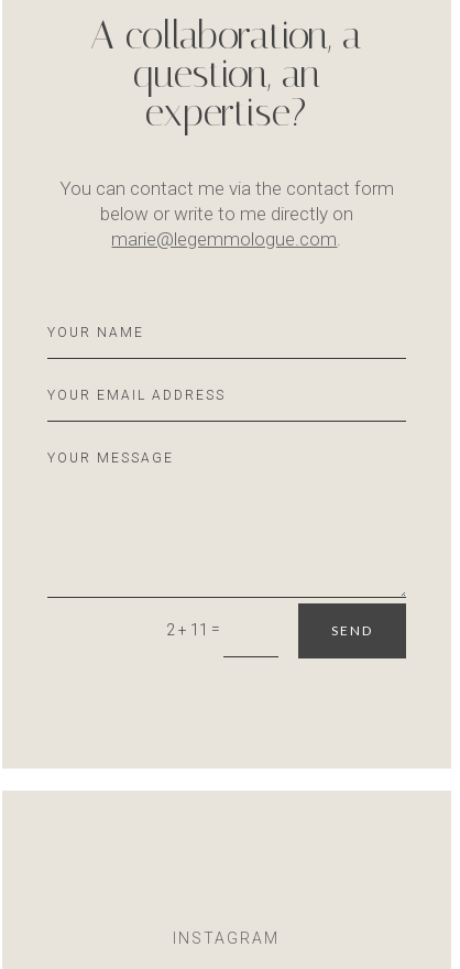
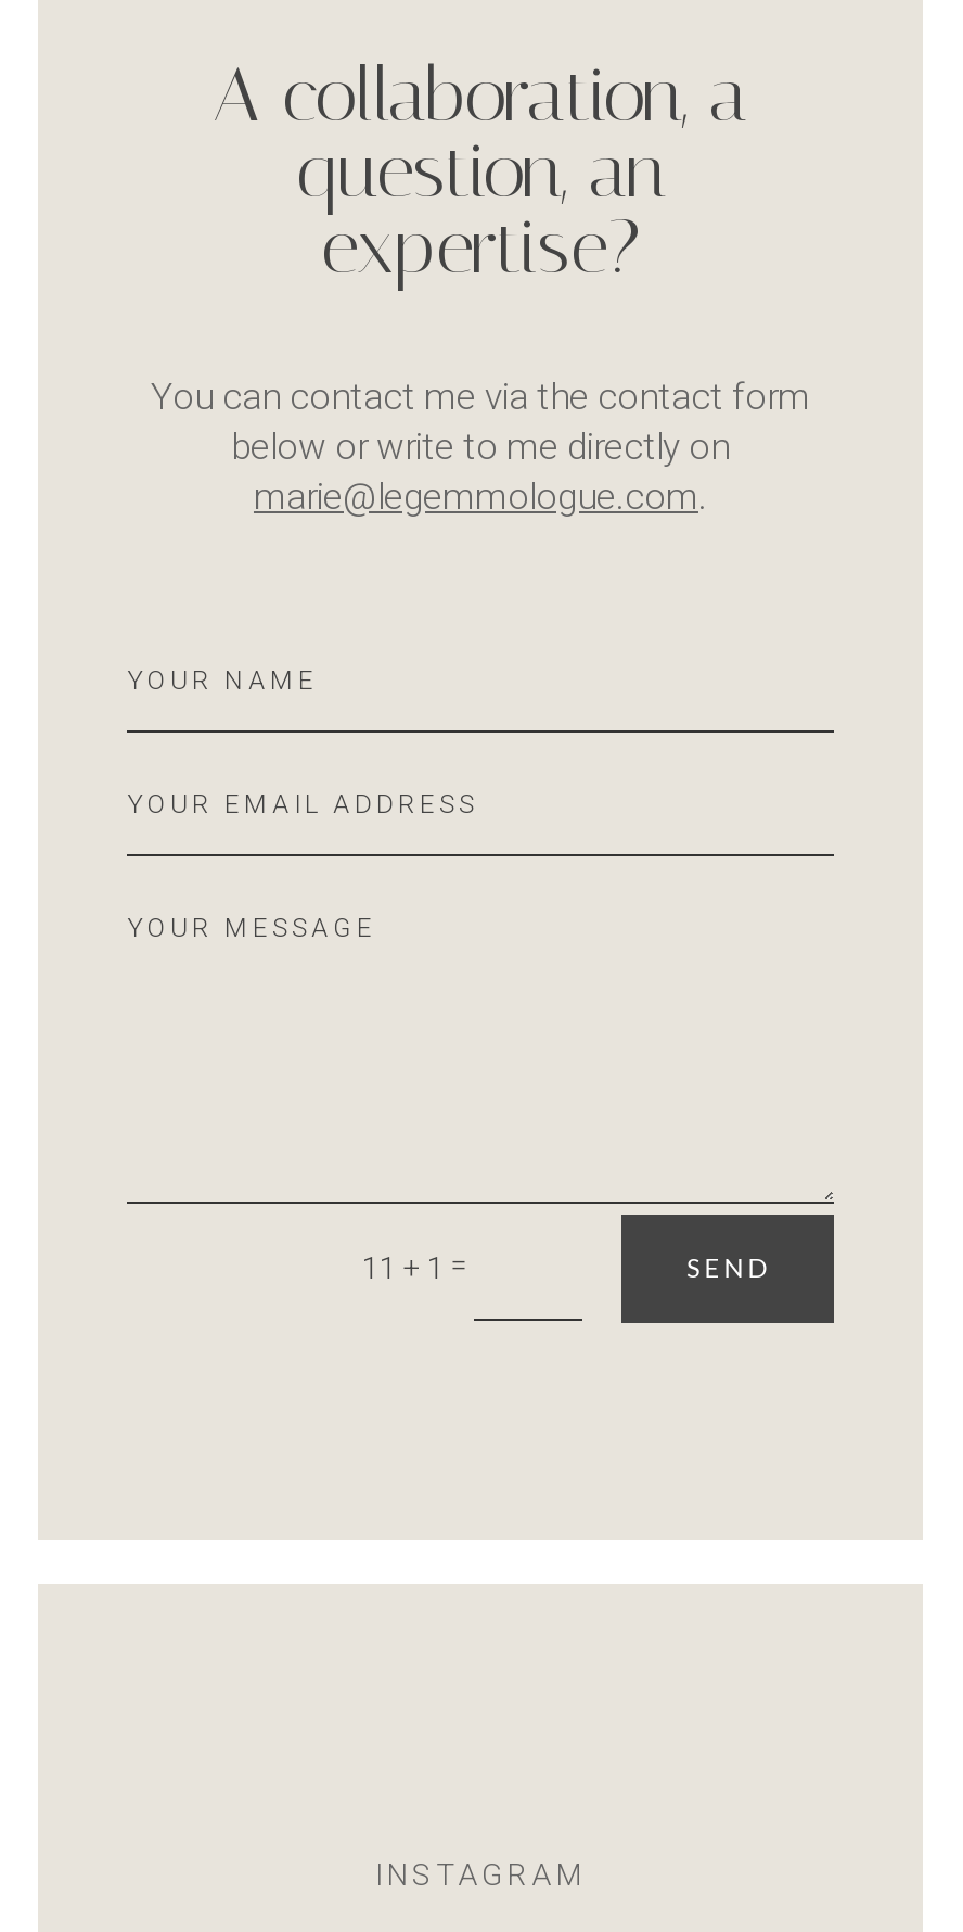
[166,620,224,639] 2 + 11 = -> [362,1248,474,1285] 11 + 1 =

